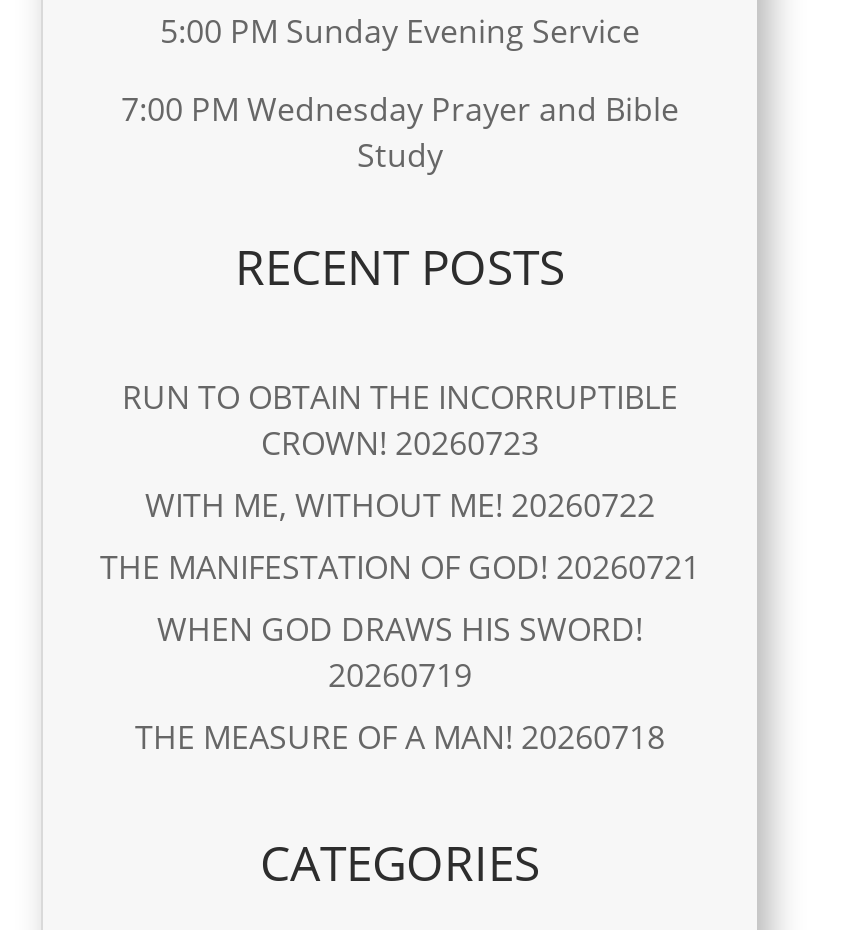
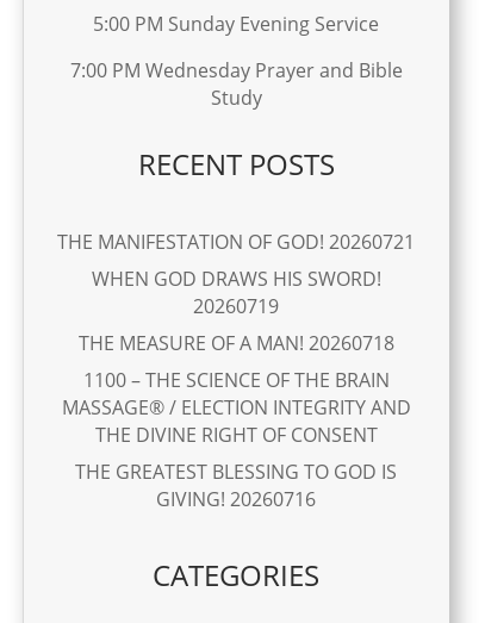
[122,375,678,527] RUN TO OBTAIN THE INCORRUPTIBLE | CROWN! 20260723 | WITH ME, WITHOUT ME! 20260722 -> none
moved [100,545,700,759] -> [58,228,415,356]: THE MANIFESTATION OF GOD! 20260721 | WHEN GOD DRAWS HIS SWORD! | 20260719 | THE MEASURE OF A MAN! 20260718
none -> [62,367,411,512] 1100 – THE SCIENCE OF THE BRAIN | MASSAGE® / ELECTION INTEGRITY AND | THE DIVINE RIGHT OF CONSENT | THE GREATEST BLESSING TO GOD IS | GIVING! 20260716

